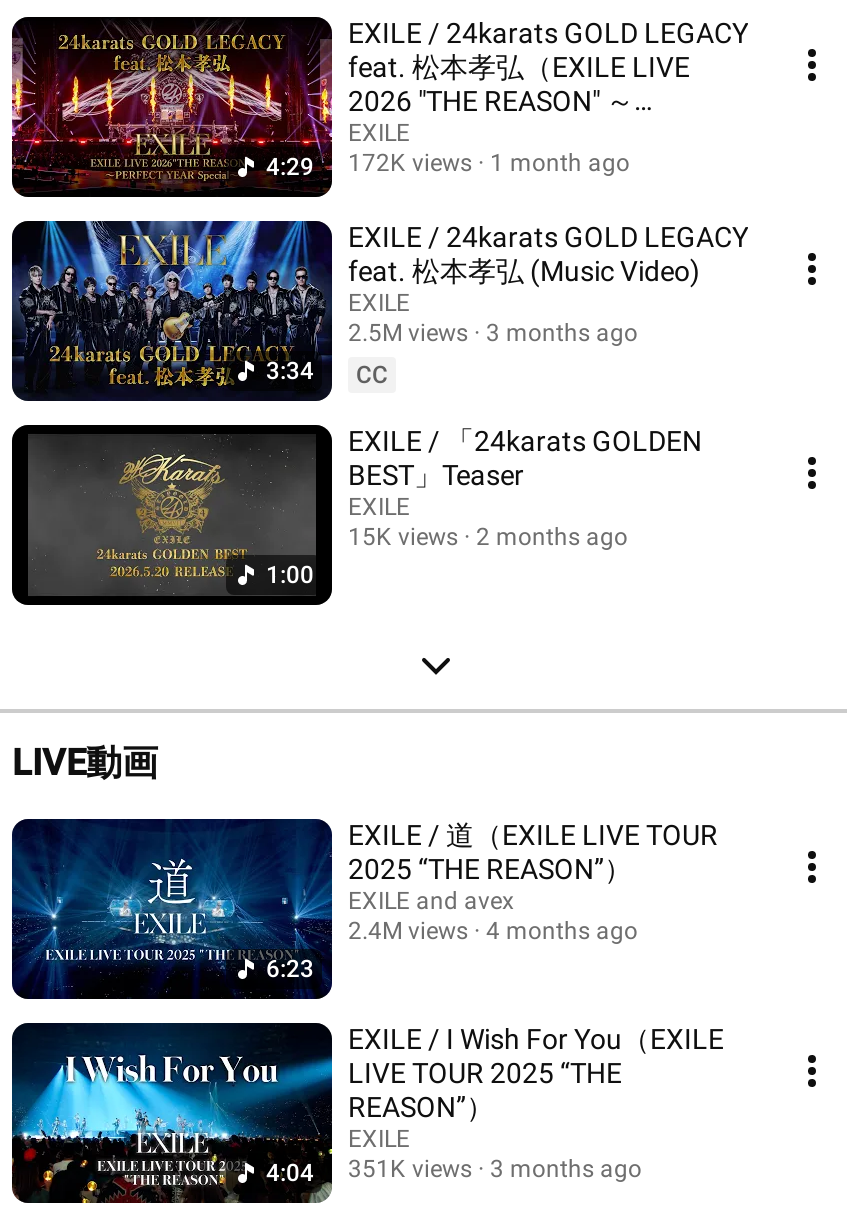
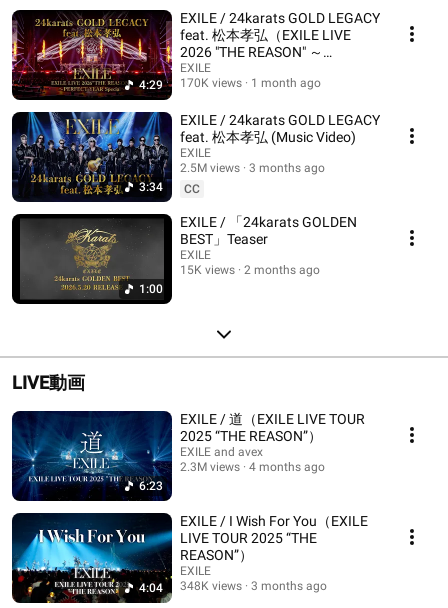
[266,148,630,180] 4:29 172K views 1 month ago -> [139,75,321,91] 4:29 170K views 1 month ago
[348,916,638,944] 2.4M views 4 months ago -> [180,459,325,473] 2.3M views 4 months ago
[266,1154,642,1186] 4:04 351K views 3 months ago -> [139,578,327,594] 4:04 348K views 3 months ago

